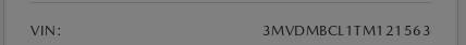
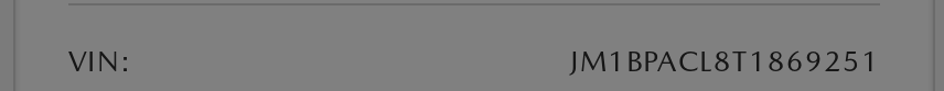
[262,22,431,38] 3MVDMBCL1TM121563 -> [570,45,880,77] JM1BPACL8T1869251

